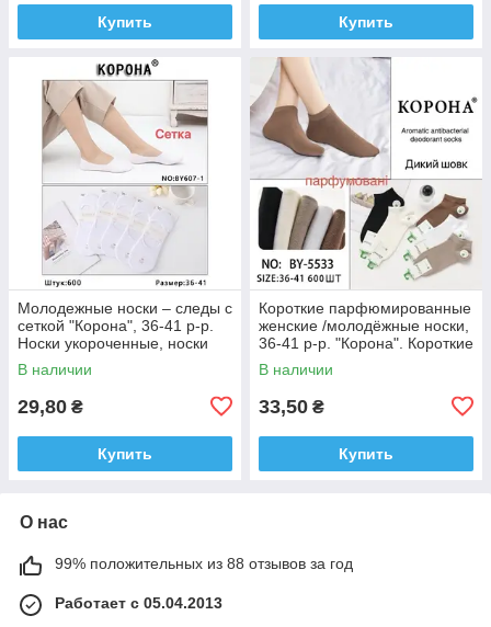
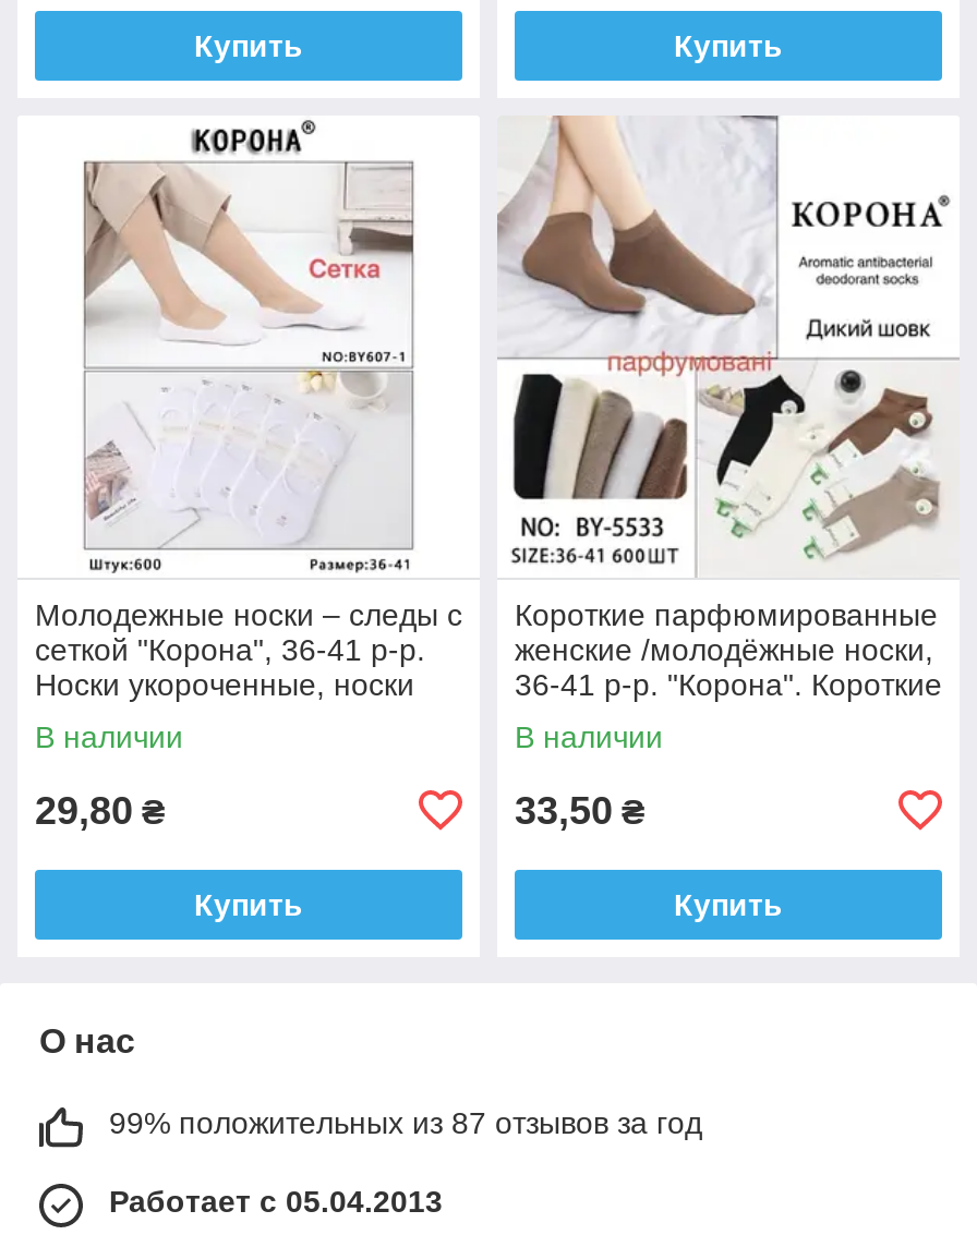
[55,554,353,572] 99% положительных из 88 отзывов за год -> [109,1105,702,1140] 99% положительных из 87 отзывов за год

